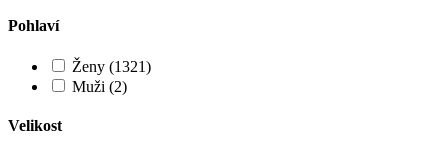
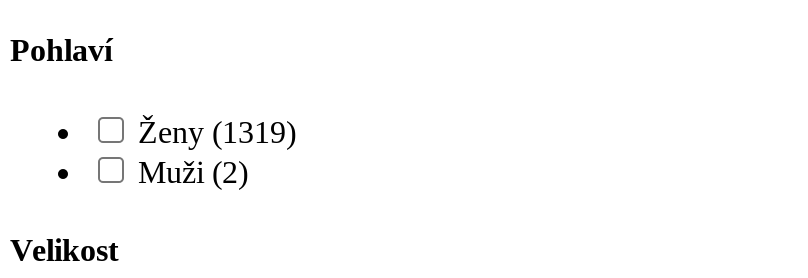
[72,58,151,75] Ženy (1321) -> [138,115,296,149] Ženy (1319)

